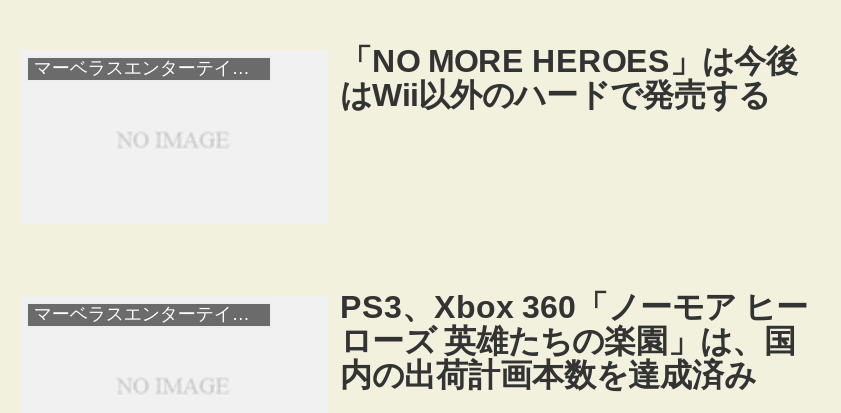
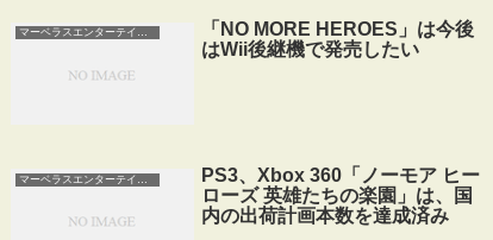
[340,79,770,113] はWii以外のハードで発売する -> [201,39,419,59] はWii後継機で発売したい

